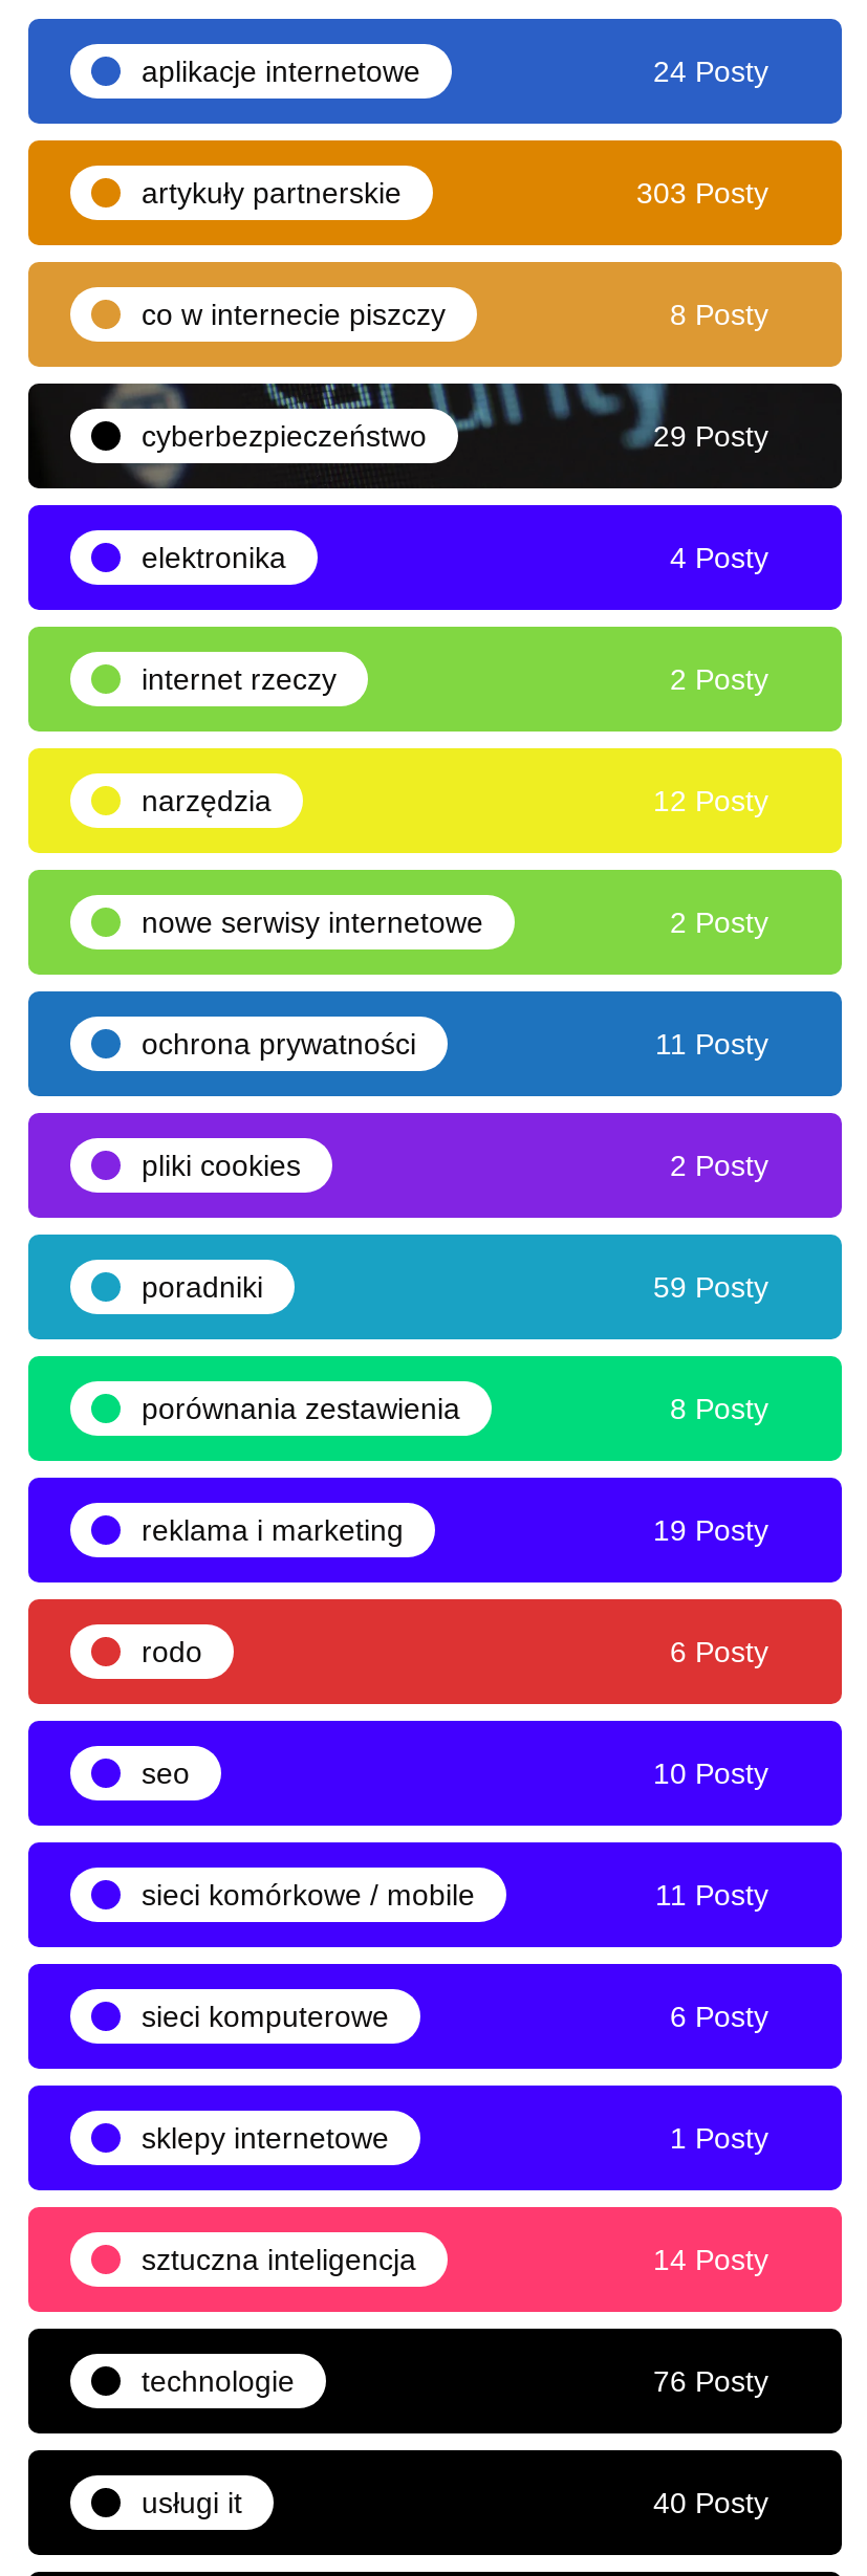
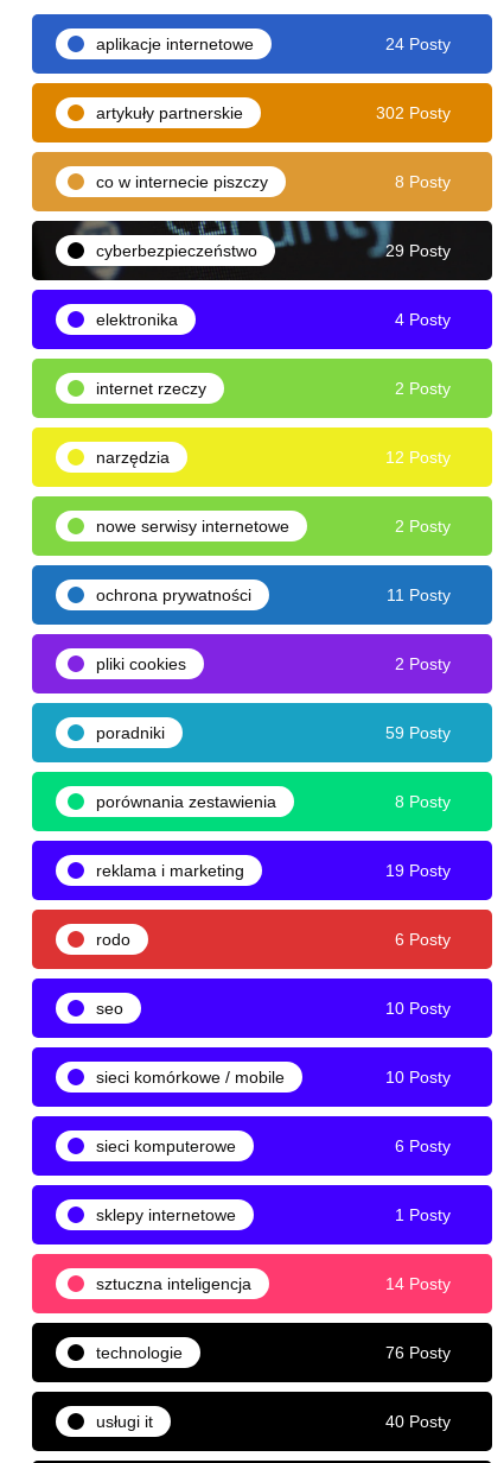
[636,175,768,209] 303 Posty -> [376,103,451,122] 302 Posty
[655,1877,768,1911] 11 Posty -> [385,1067,451,1086] 10 Posty

